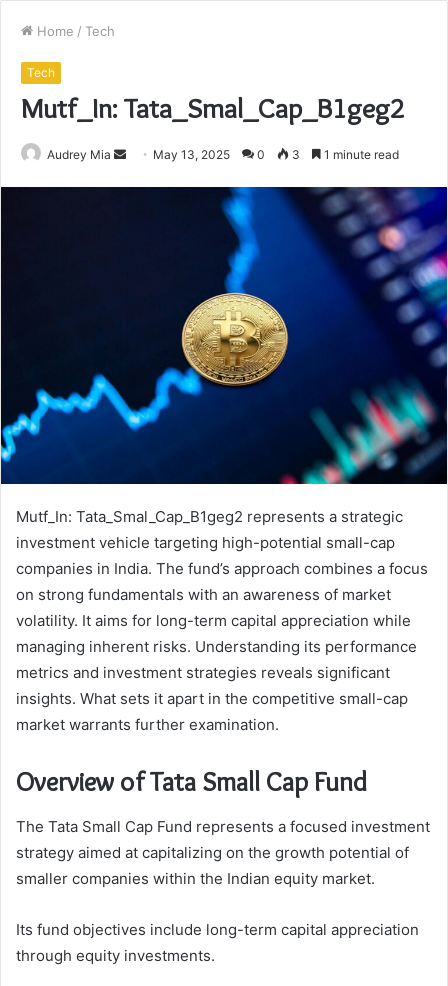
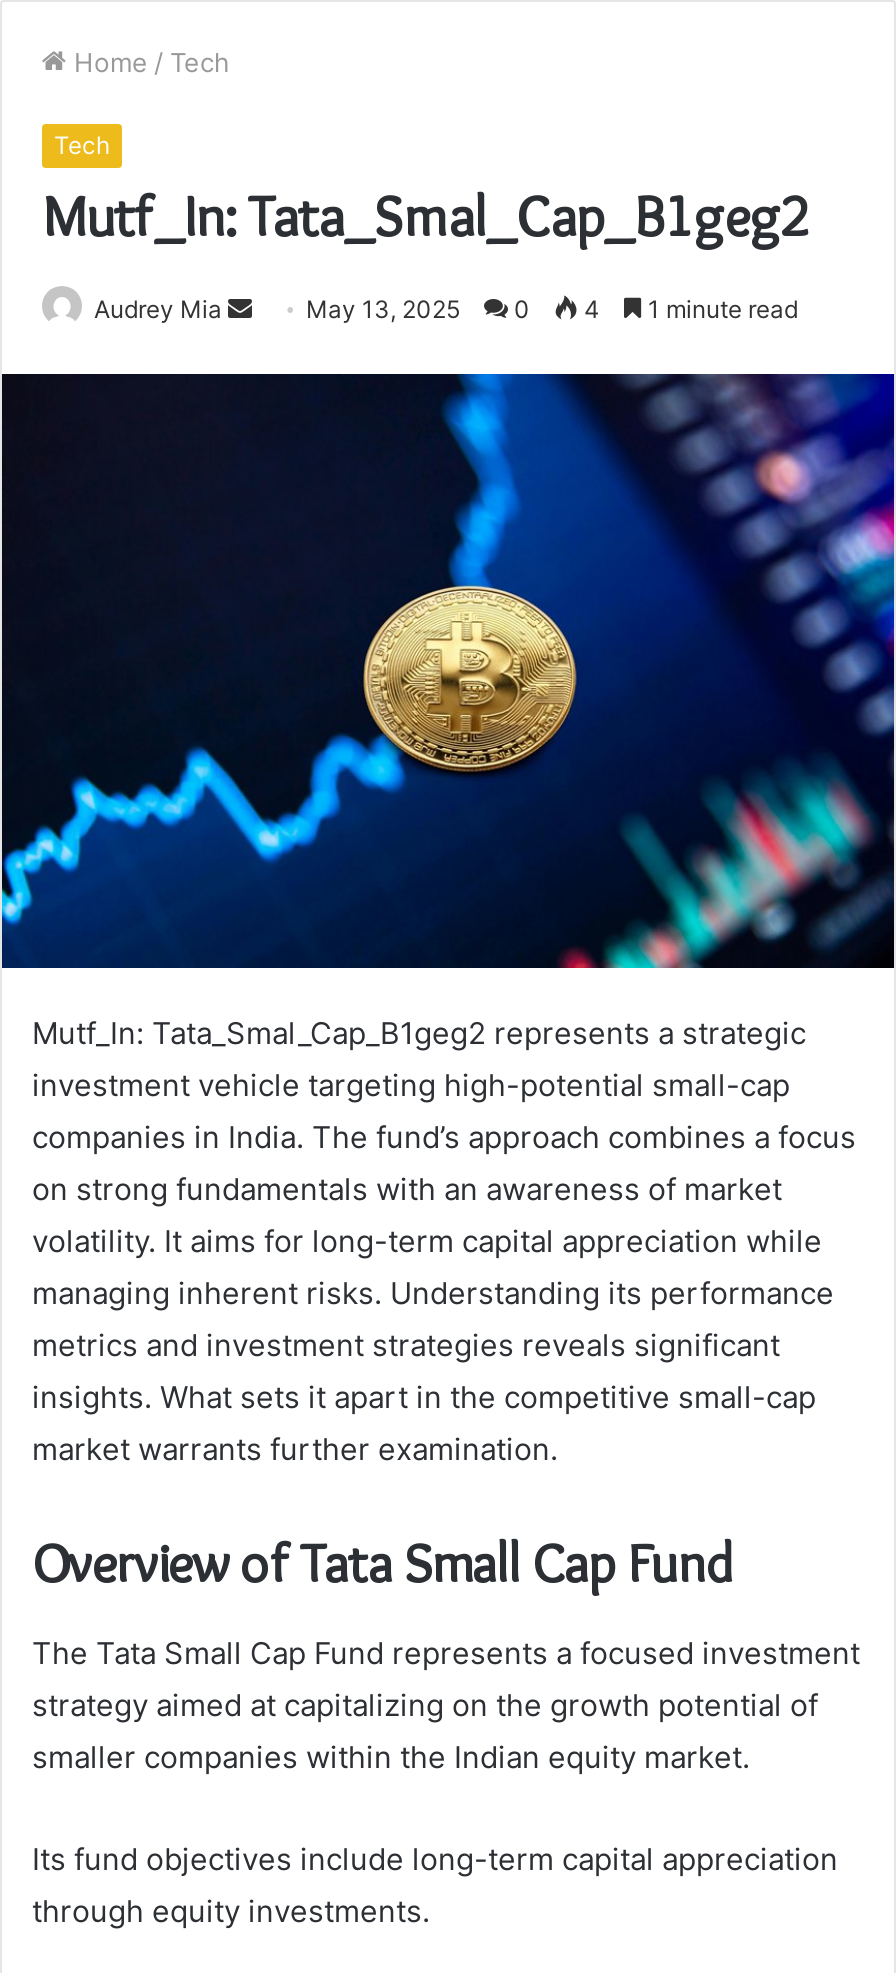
[289,147,300,162] 3 -> [578,294,600,324] 4

